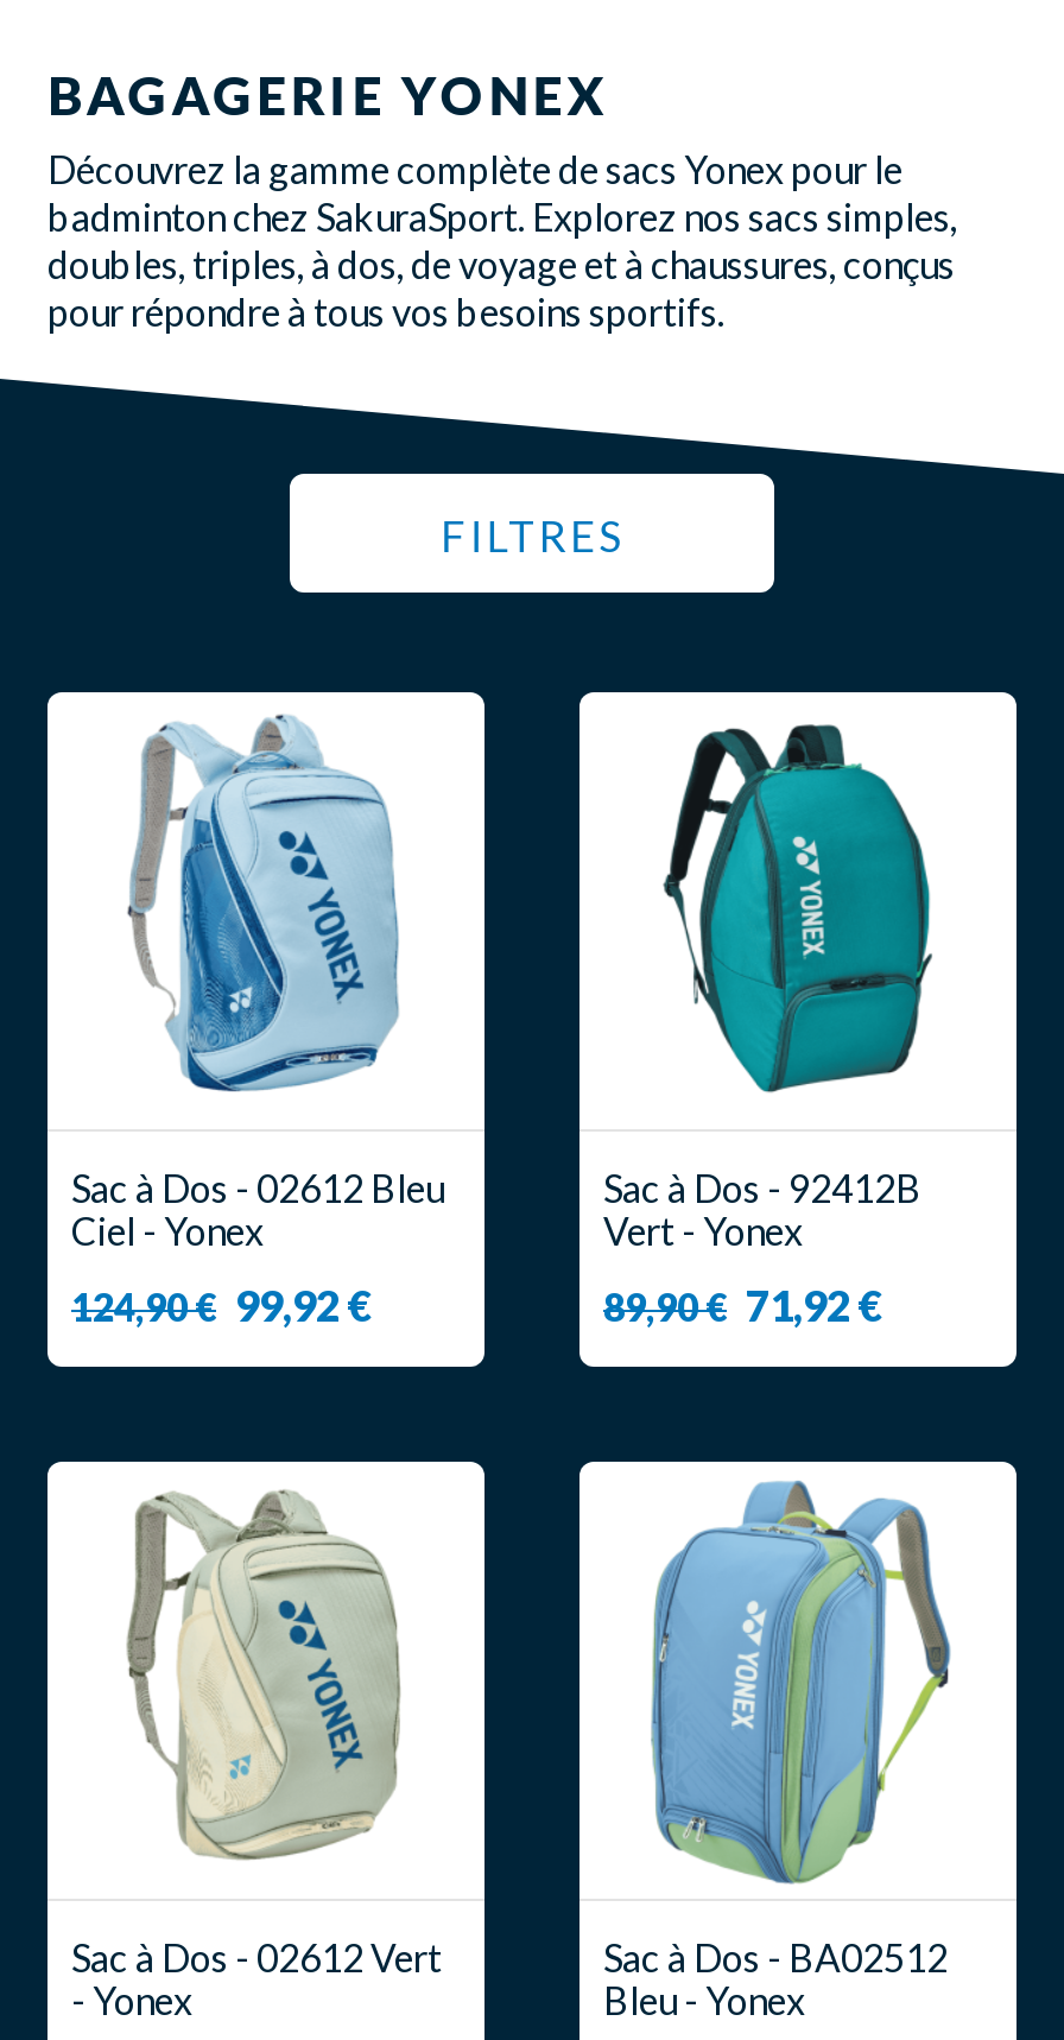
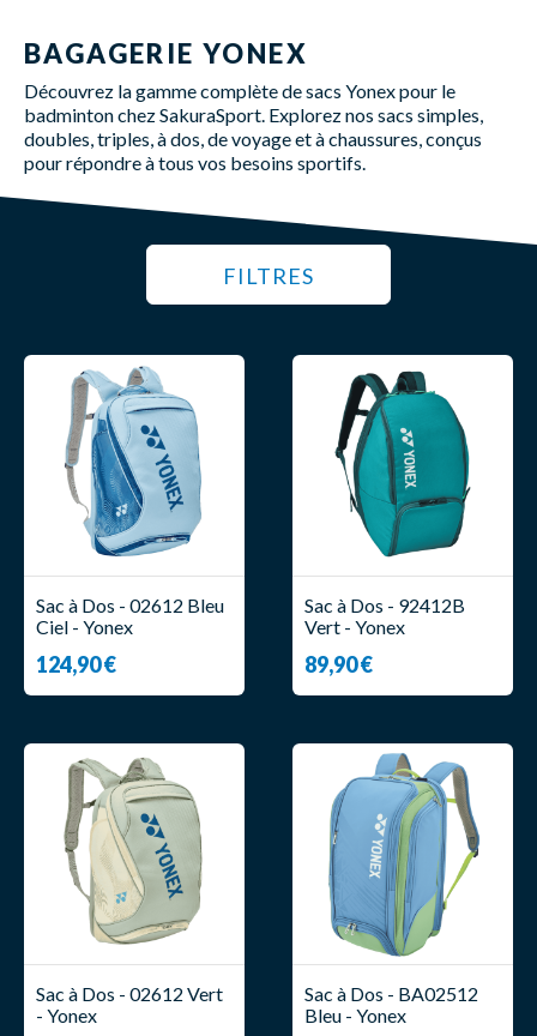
[71,1279,370,1331] 124,90 € 99,92 € -> [36,651,116,677] 124,90 €
[603,1279,881,1331] 89,90 € 71,92 € -> [304,651,373,677] 89,90 €

